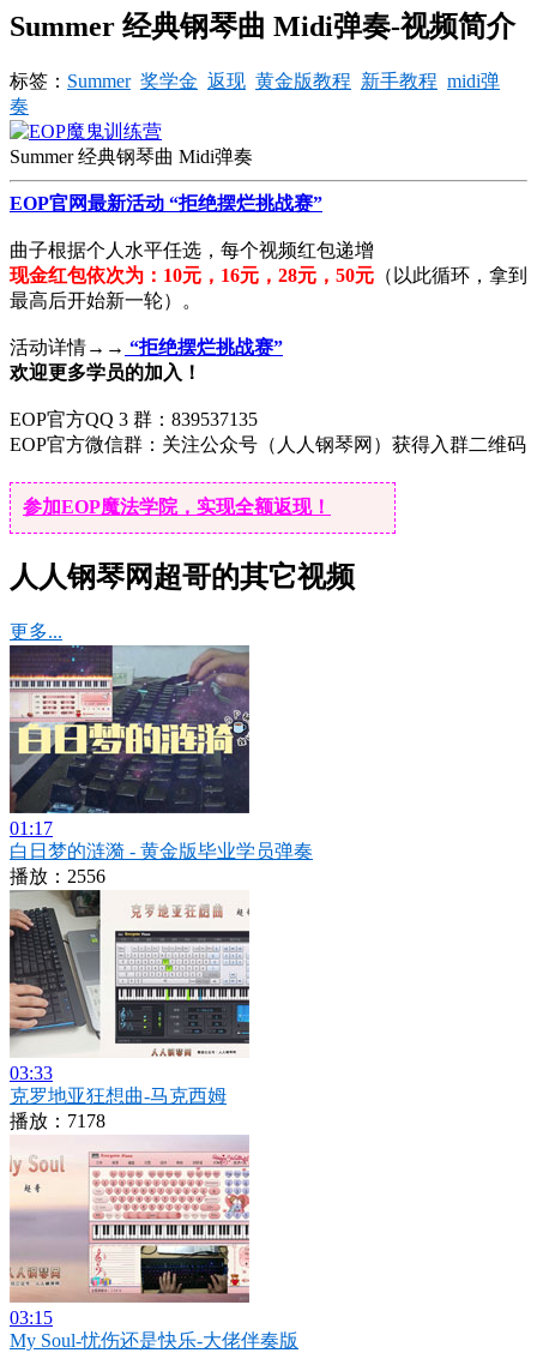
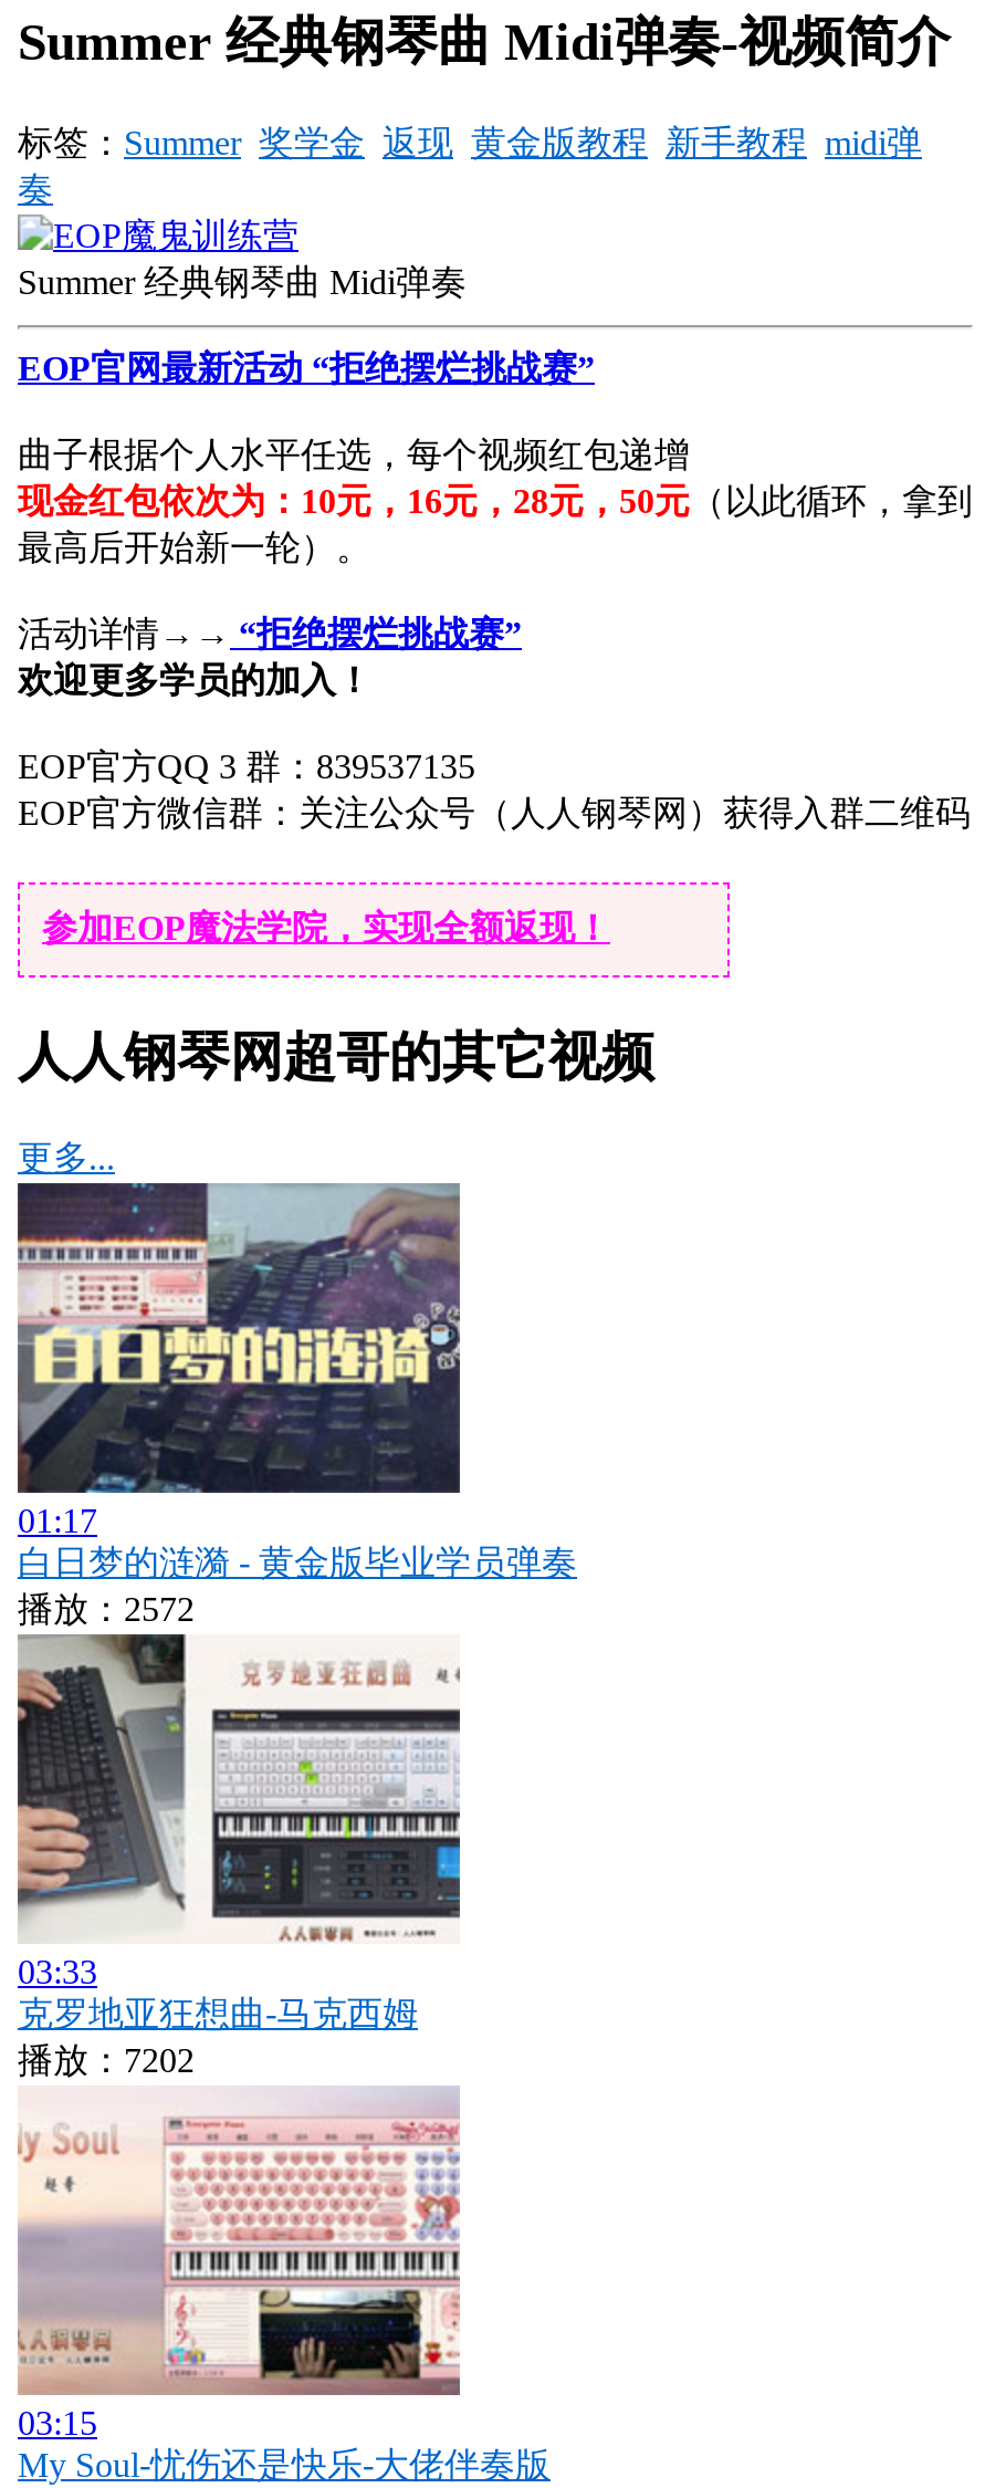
[10,866,105,886] 播放：2556 -> [18,1589,195,1627] 播放：2572
[10,1110,105,1131] 播放：7178 -> [18,2040,195,2078] 播放：7202

